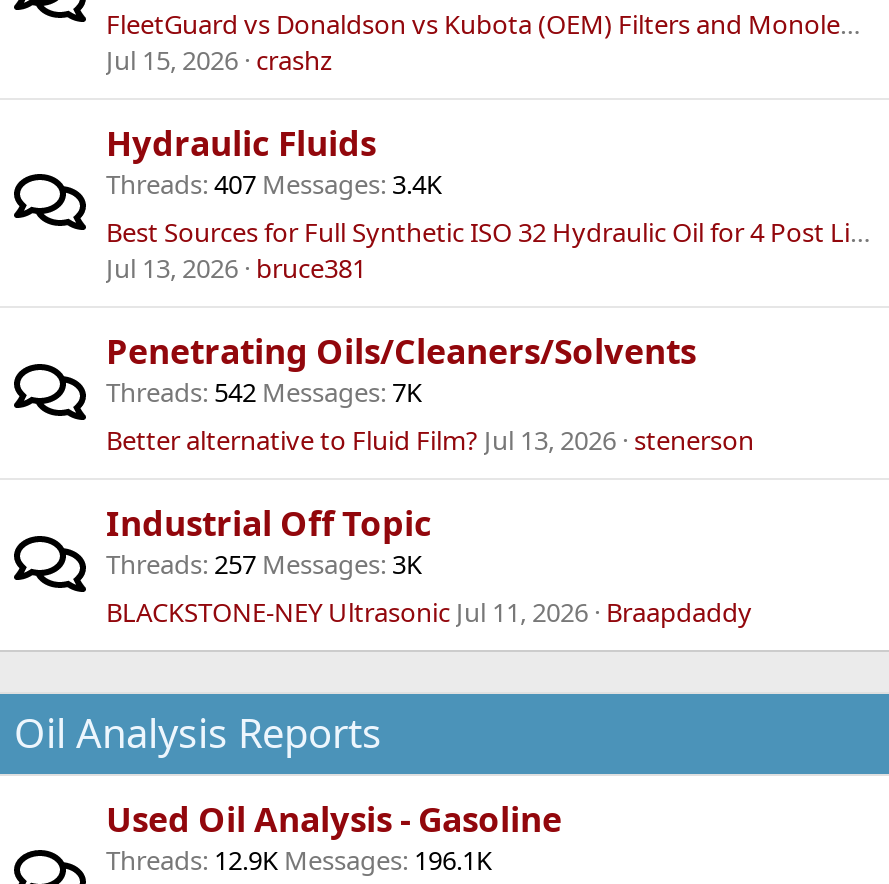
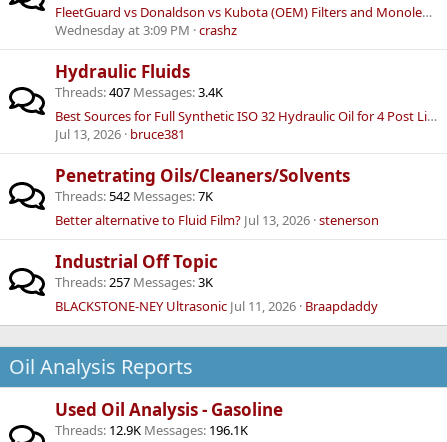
[106,42,332,78] Jul 15, 2026 crashz -> [55,21,237,39] Wednesday at 3:09 PM crashz

